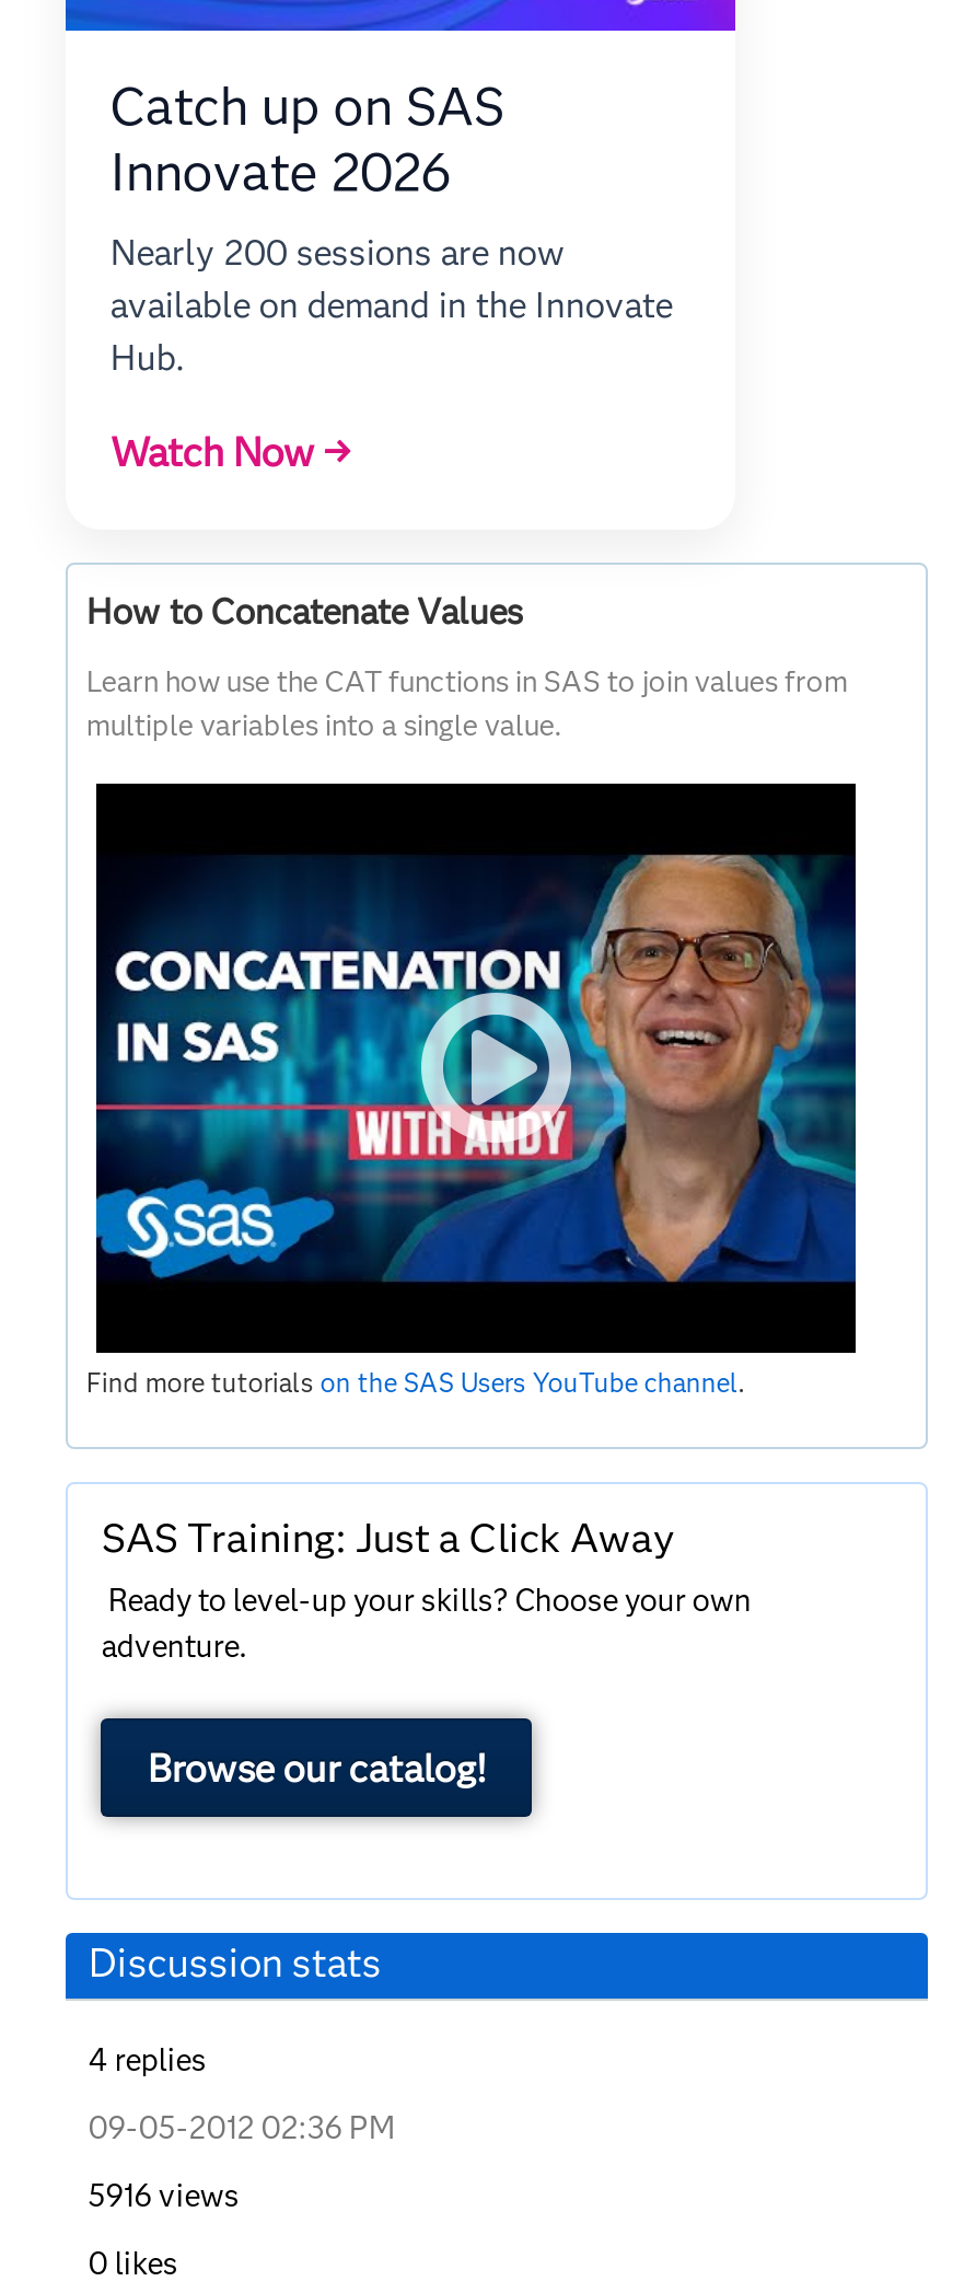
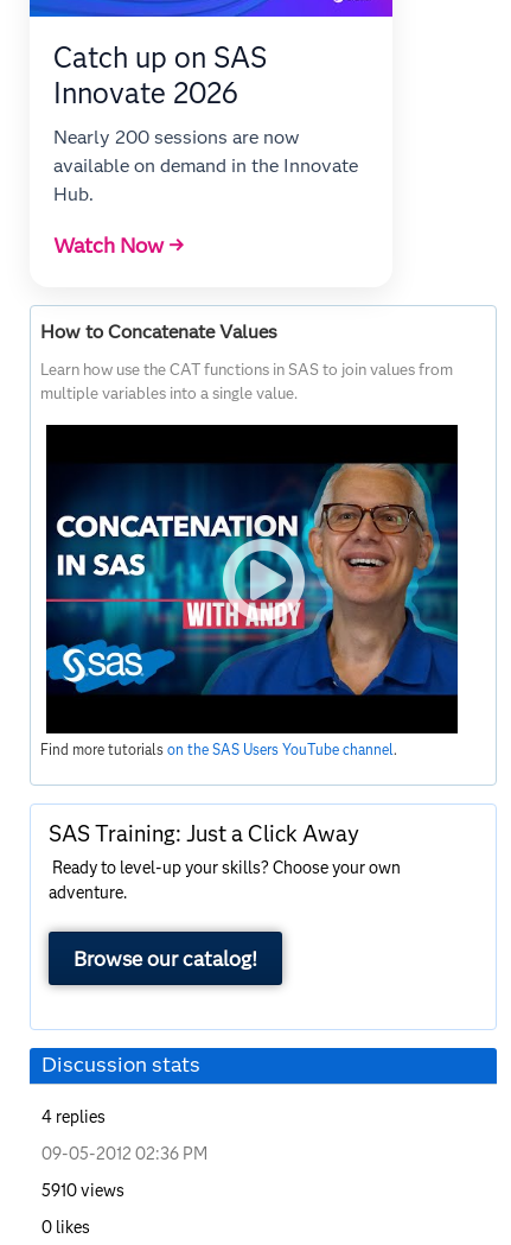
[88,2175,239,2215] 5916 views -> [42,1179,125,1201] 5910 views

